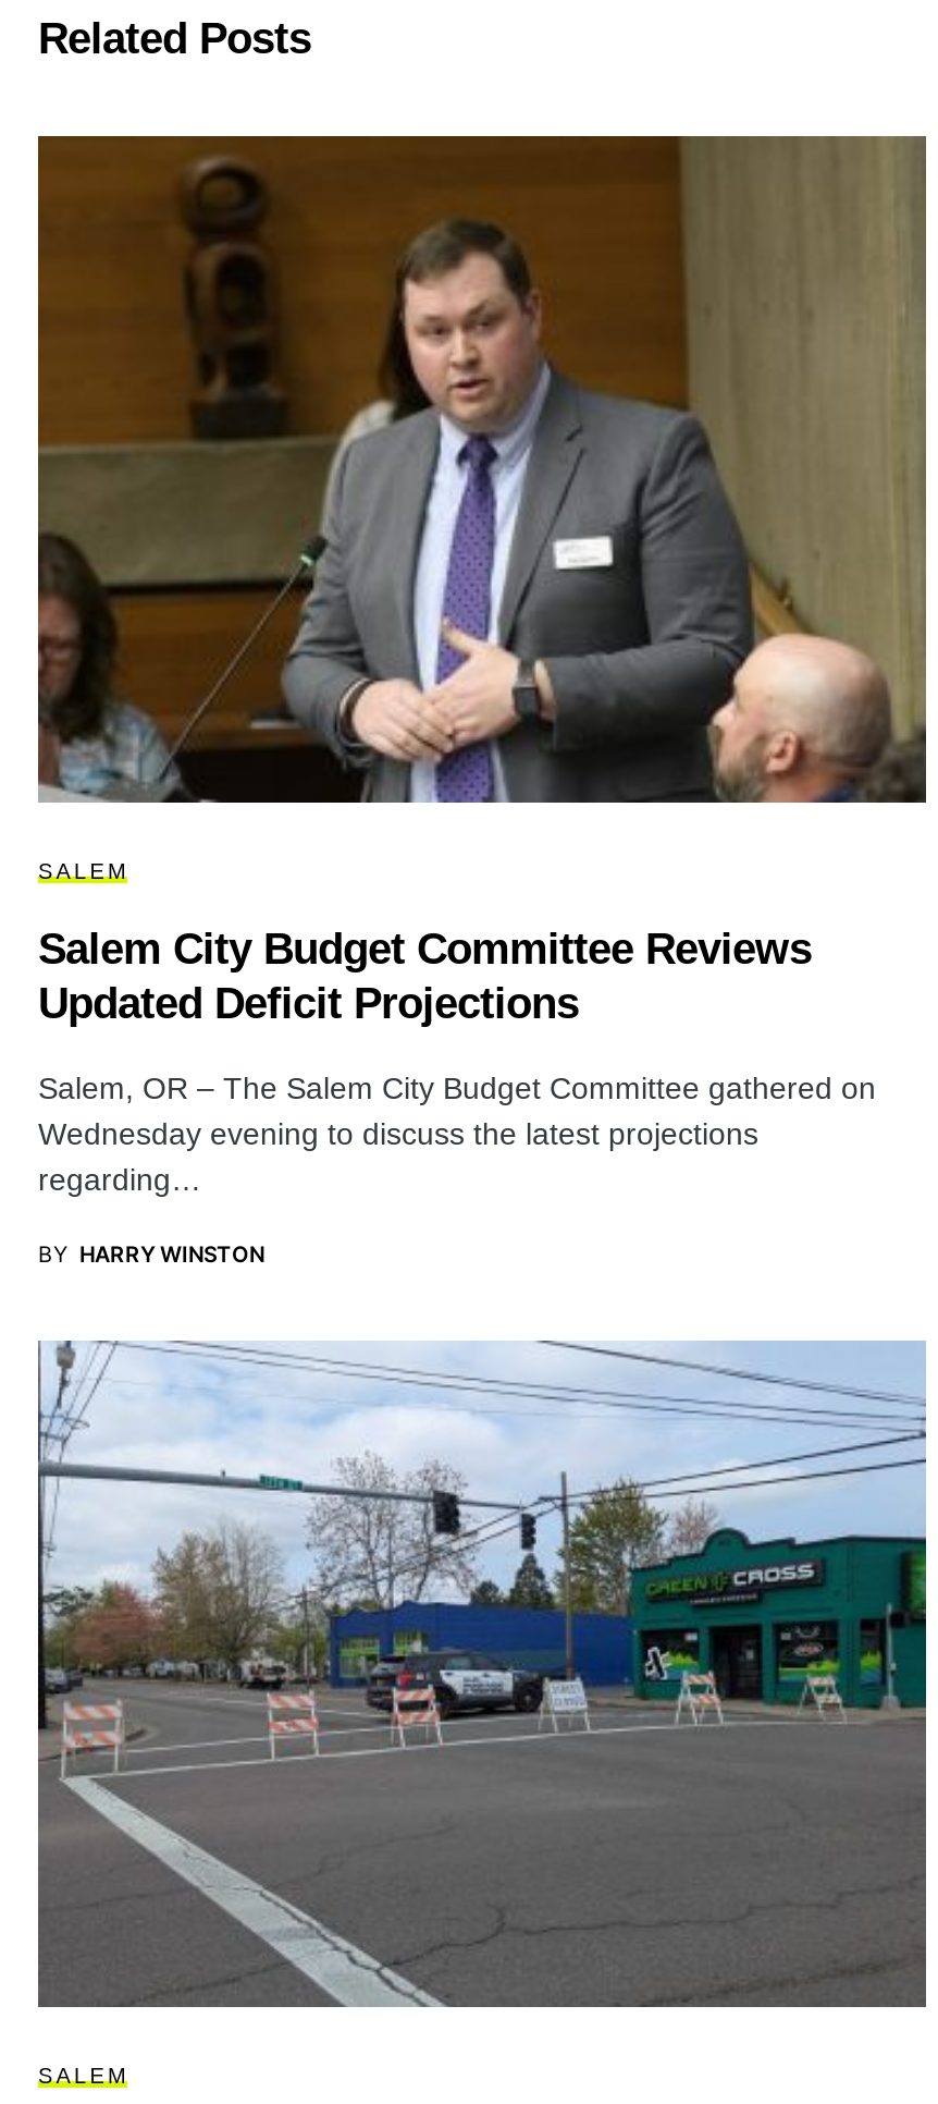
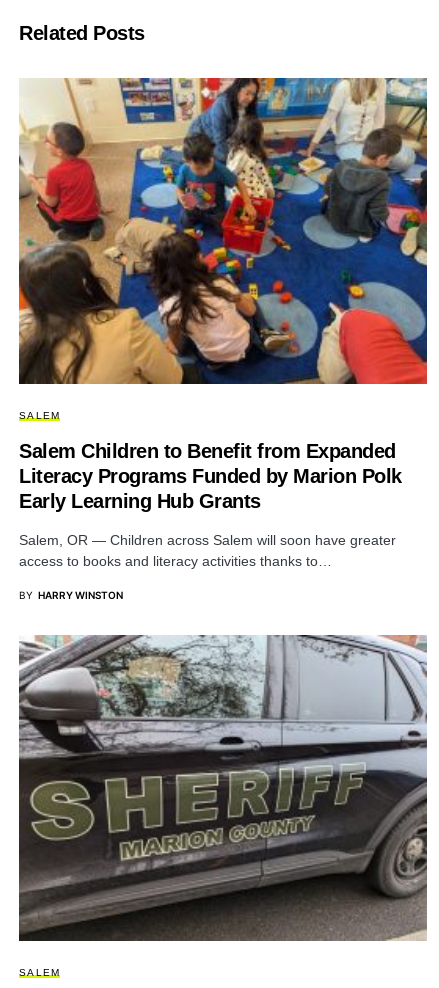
[36,134,928,805] [image] -> [18,77,428,385] [image]
[38,925,812,1028] Salem City Budget Committee Reviews | Updated Deficit Projections -> [19,440,401,512] Salem Children to Benefit from Expanded | Literacy Programs Funded by Marion Polk | Early Learning Hub Grants
[38,1071,876,1197] Salem, OR – The Salem City Budget Committee gathered on | Wednesday evening to discuss the latest projections | regarding… -> [19,532,396,569] Salem, OR — Children across Salem will soon have greater | access to books and literacy activities thanks to…
[36,1338,928,2007] [image] -> [19,634,428,941] [image]

